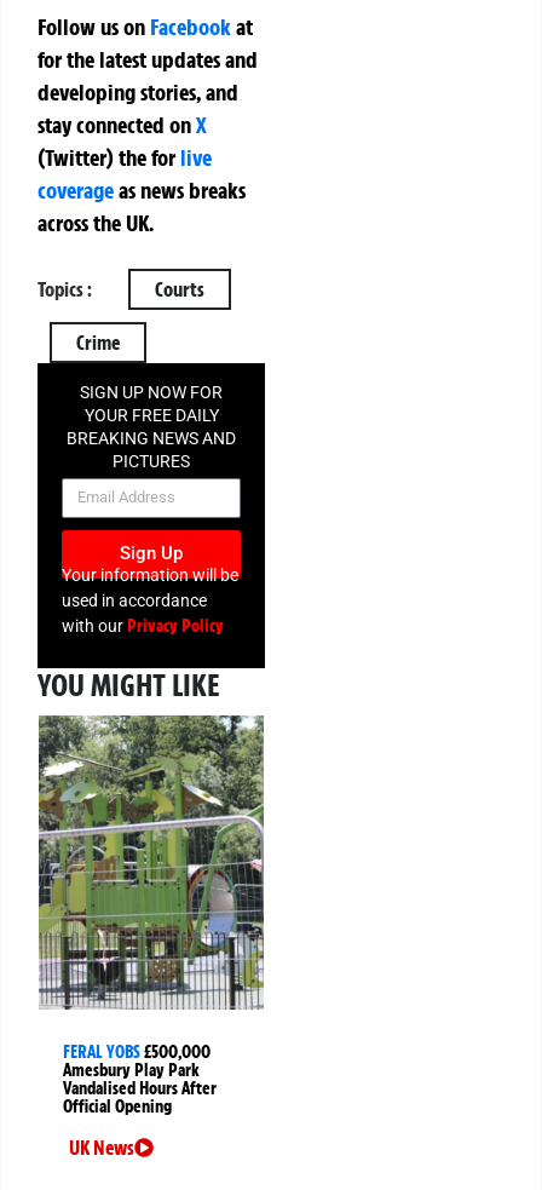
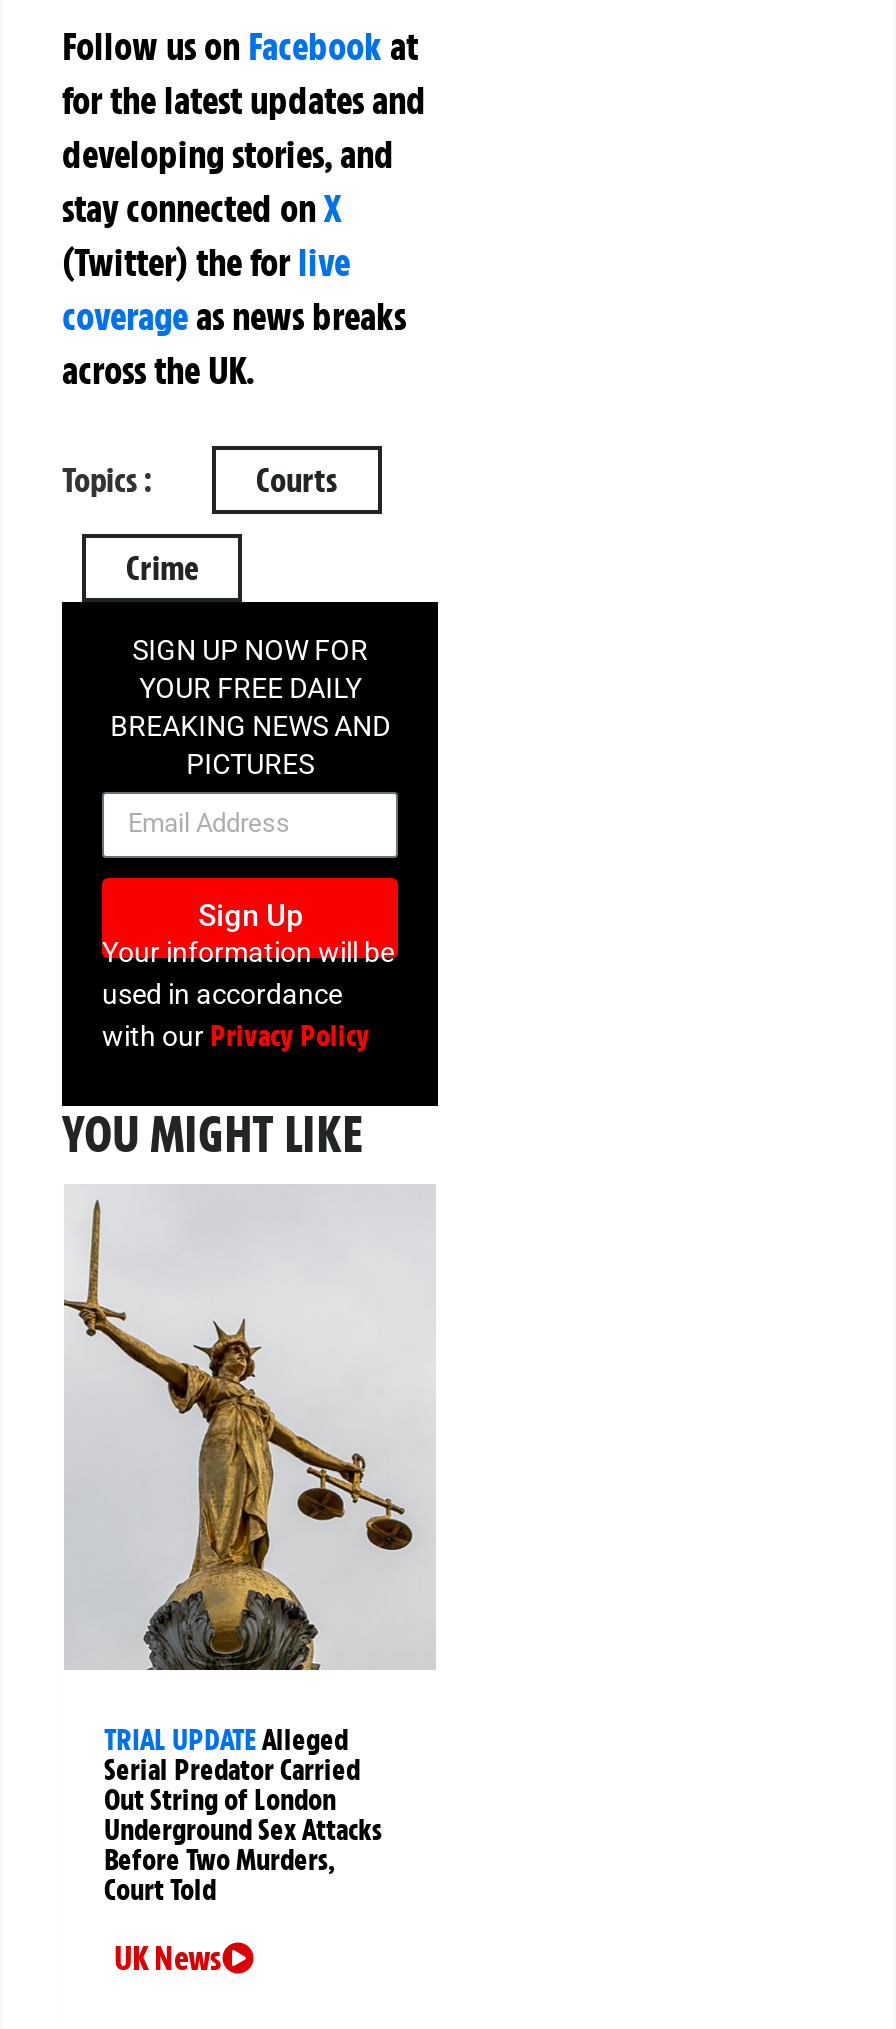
[38,715,265,1117] [image] | FERAL YOBS £500,000 | Amesbury Play Park | Vandalised Hours After | Official Opening -> [64,1184,434,1908] [image] | TRIAL UPDATE Alleged | Serial Predator Carried | Out String of London | Underground Sex Attacks | Before Two Murders, | Court Told

